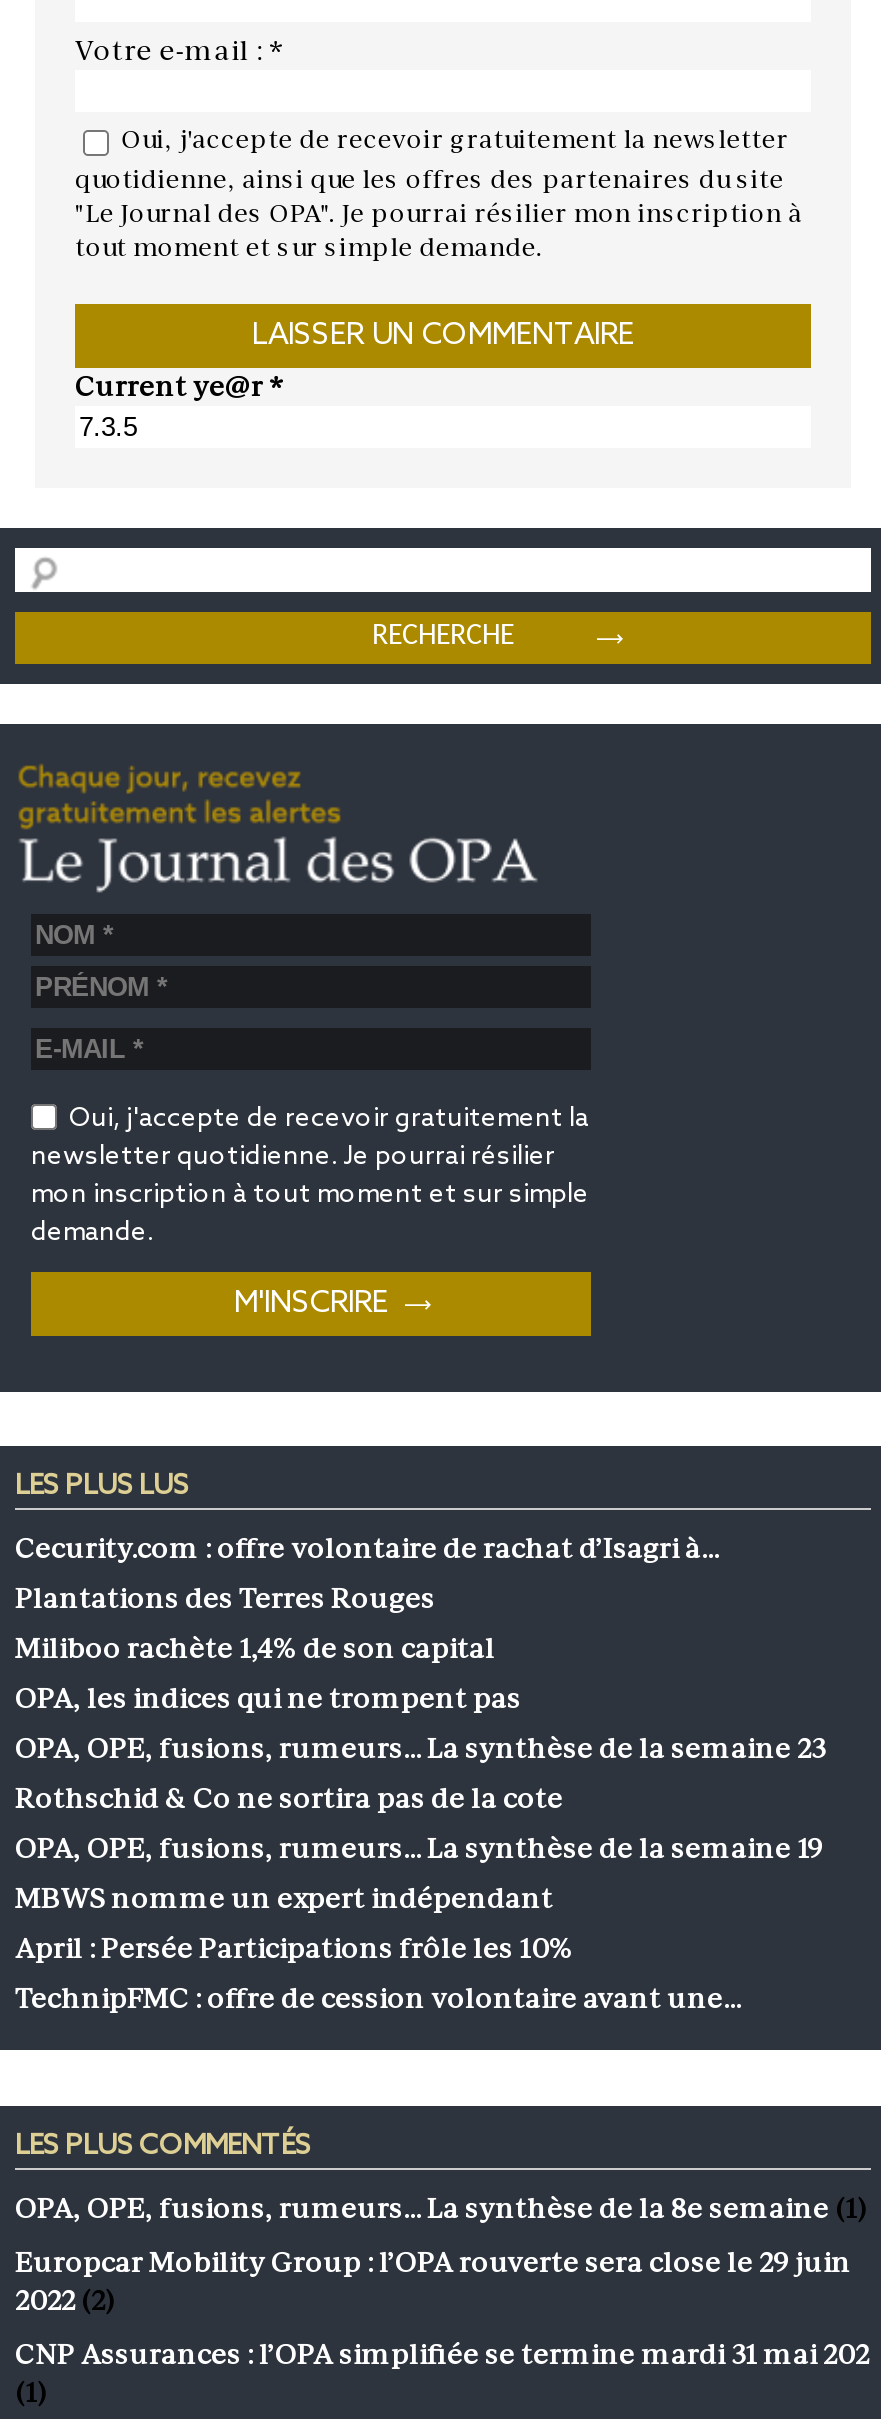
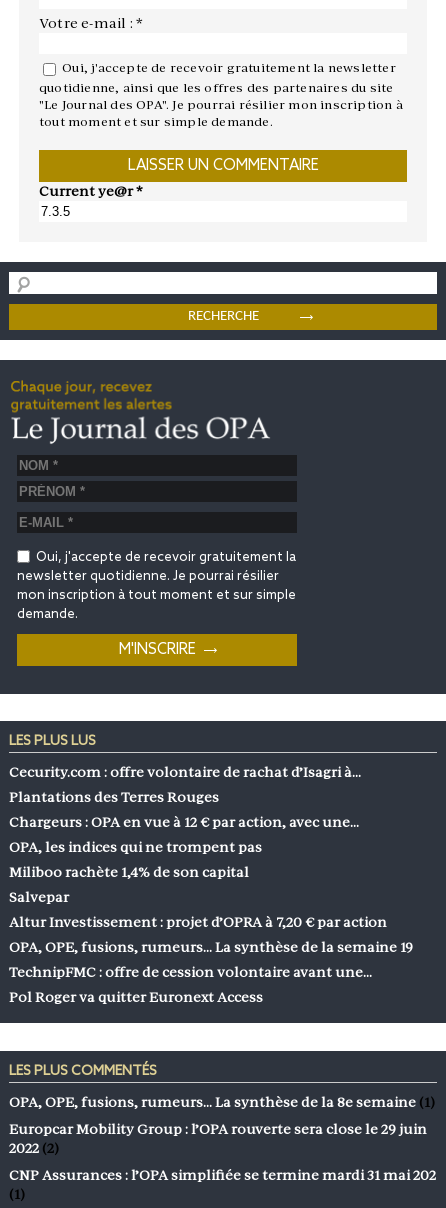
none -> [9,814,359,830] Chargeurs : OPA en vue à 12 € par action, avec une…
moved [15,1631,495,1663] -> [9,864,249,880]: Miliboo rachète 1,4% de son capital
[15,1731,825,1813] OPA, OPE, fusions, rumeurs… La synthèse de la semaine 23 | Rothschid & Co ne sortira pas de la cote -> [9,889,387,930] Salvepar | Altur Investissement : projet d’OPRA à 7,20 € par action
moved [15,1831,823,1863] -> [9,939,413,955]: OPA, OPE, fusions, rumeurs… La synthèse de la semaine 19
[15,1881,573,1963] MBWS nomme un expert indépendant | April : Persée Participations frôle les 10% -> none
moved [15,1981,741,2013] -> [9,964,372,980]: TechnipFMC : offre de cession volontaire avant une…
none -> [9,989,263,1005] Pol Roger va quitter Euronext Access

